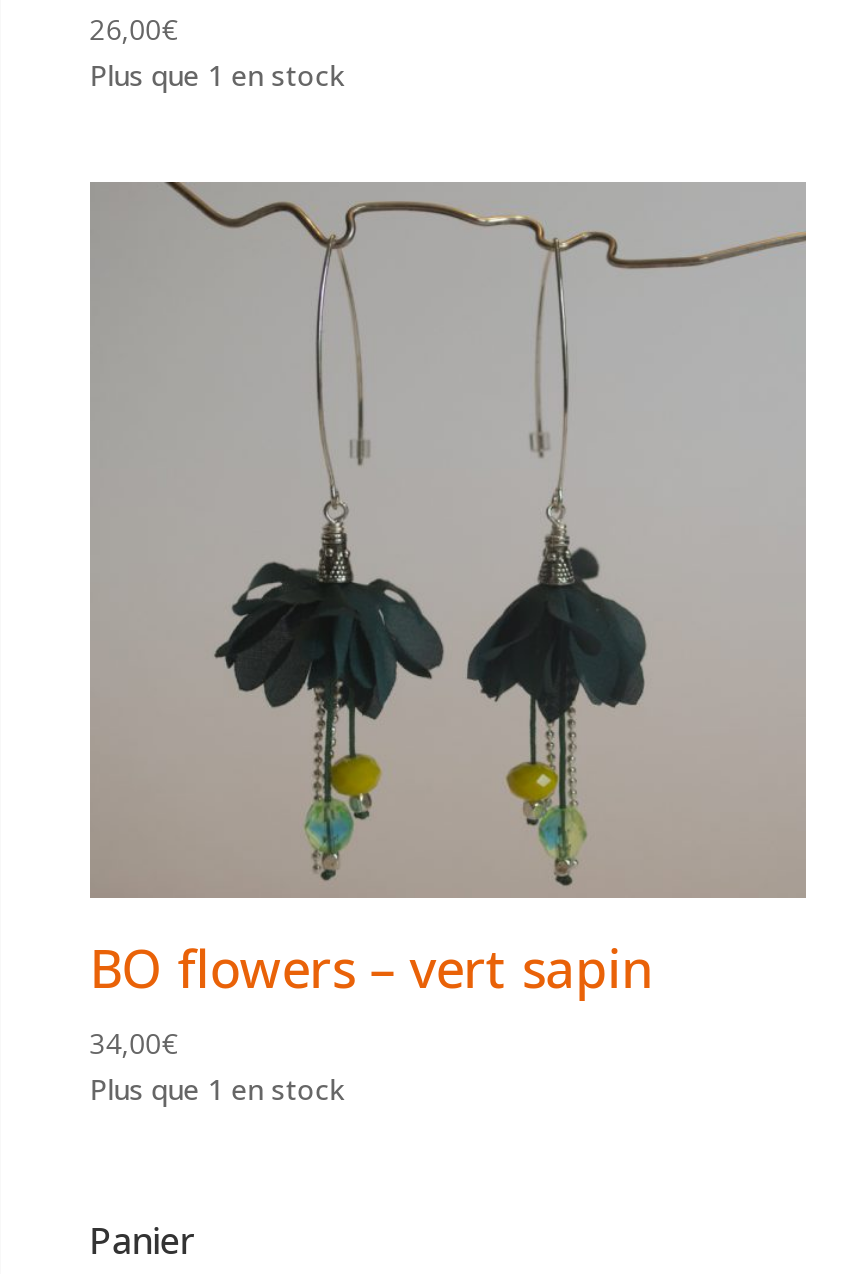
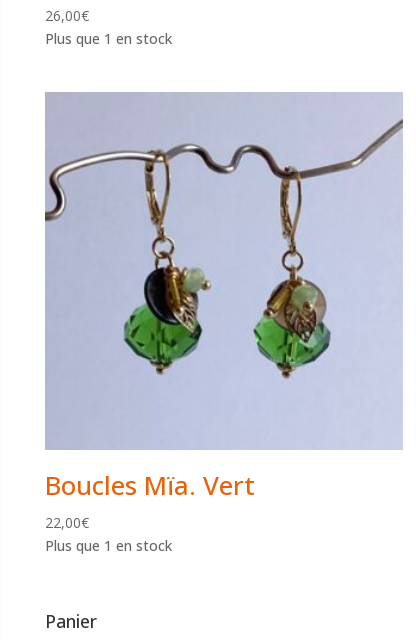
[90,180,806,1062] [image] | BO flowers – vert sapin | 34,00€ -> [45,93,403,532] [image] | Boucles Mïa. Vert | 22,00€

